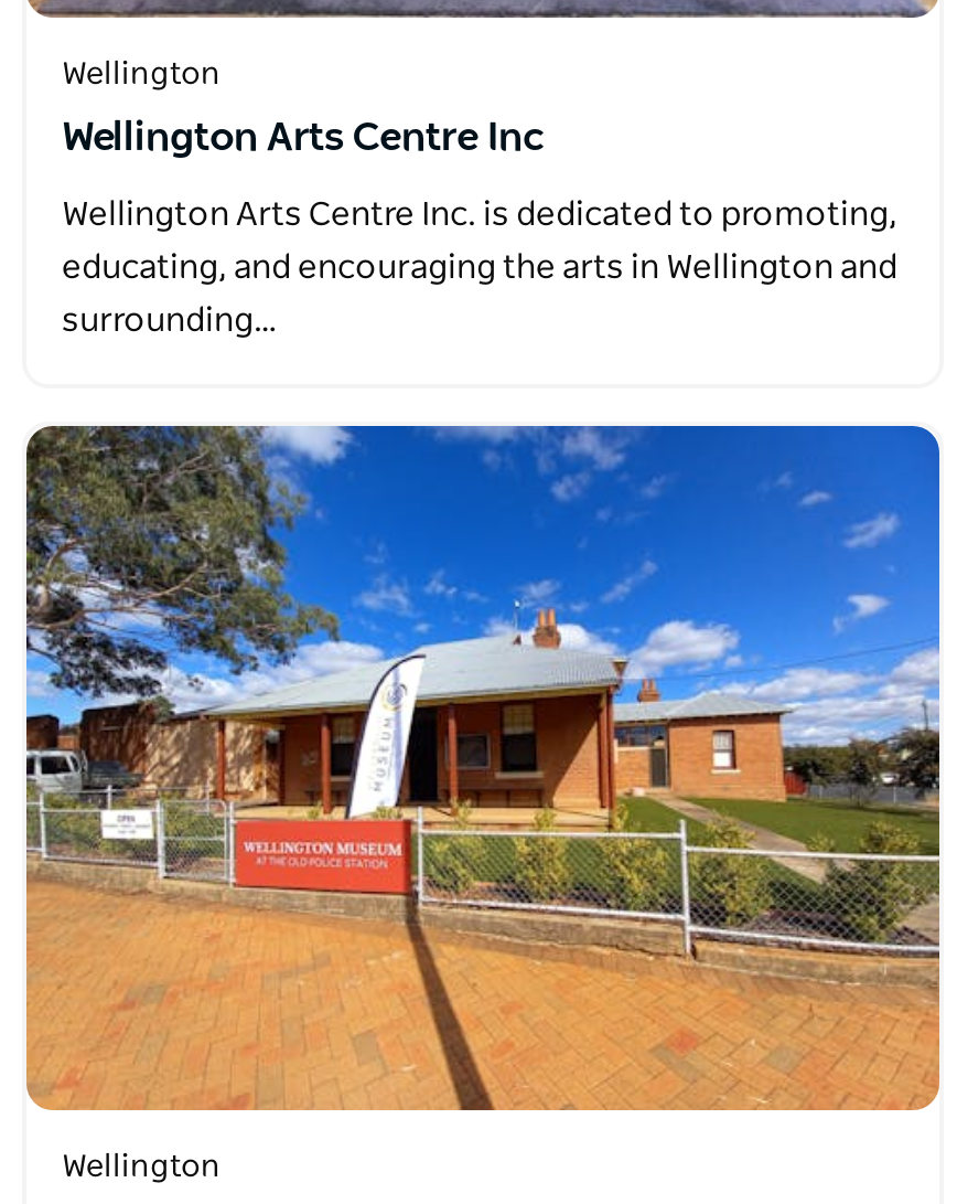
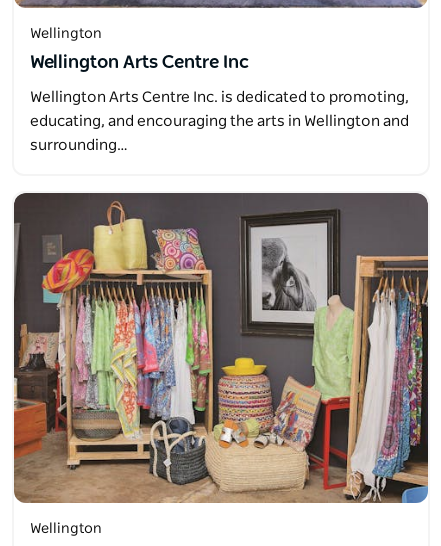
[24,424,942,1112] [image] -> [13,192,429,504] [image]

